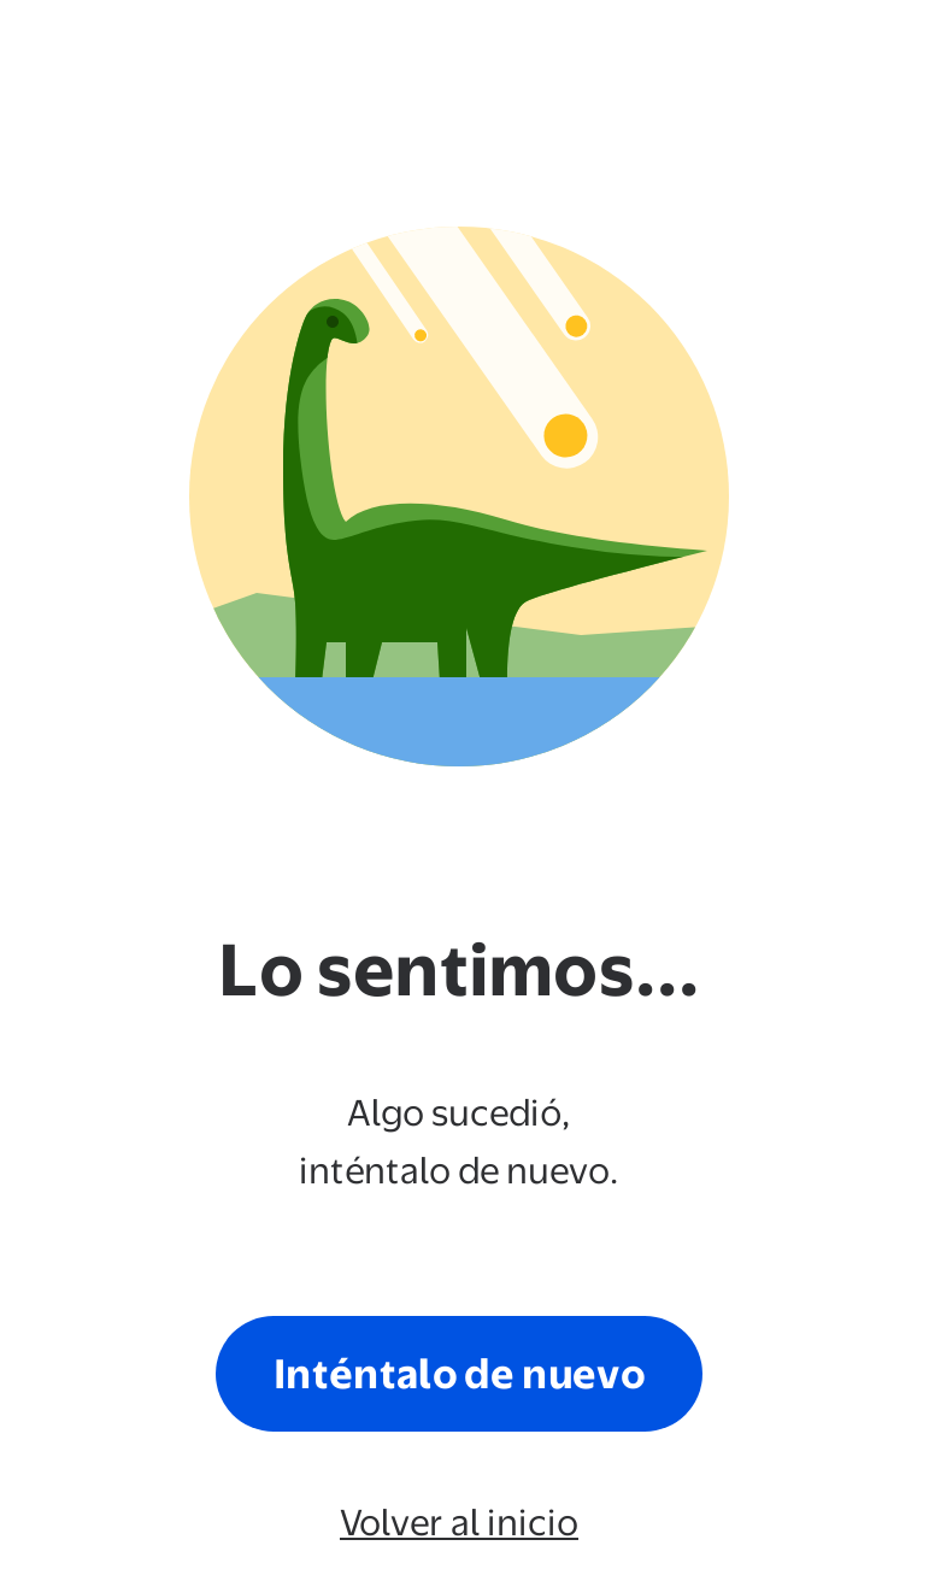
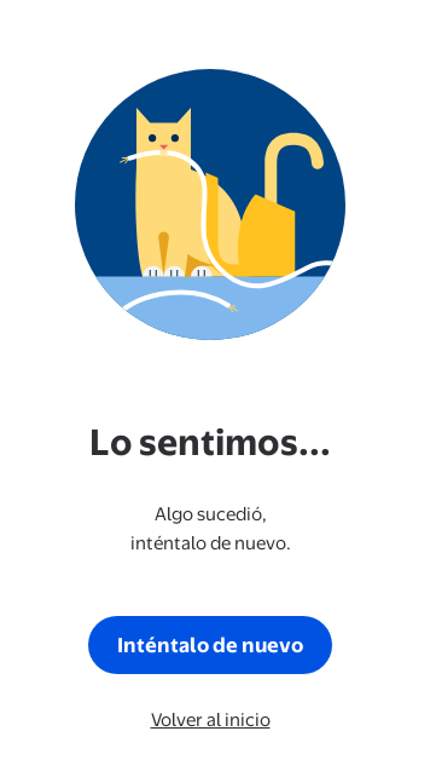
[189,227,729,711] [image] -> [74,68,347,313] [image]

